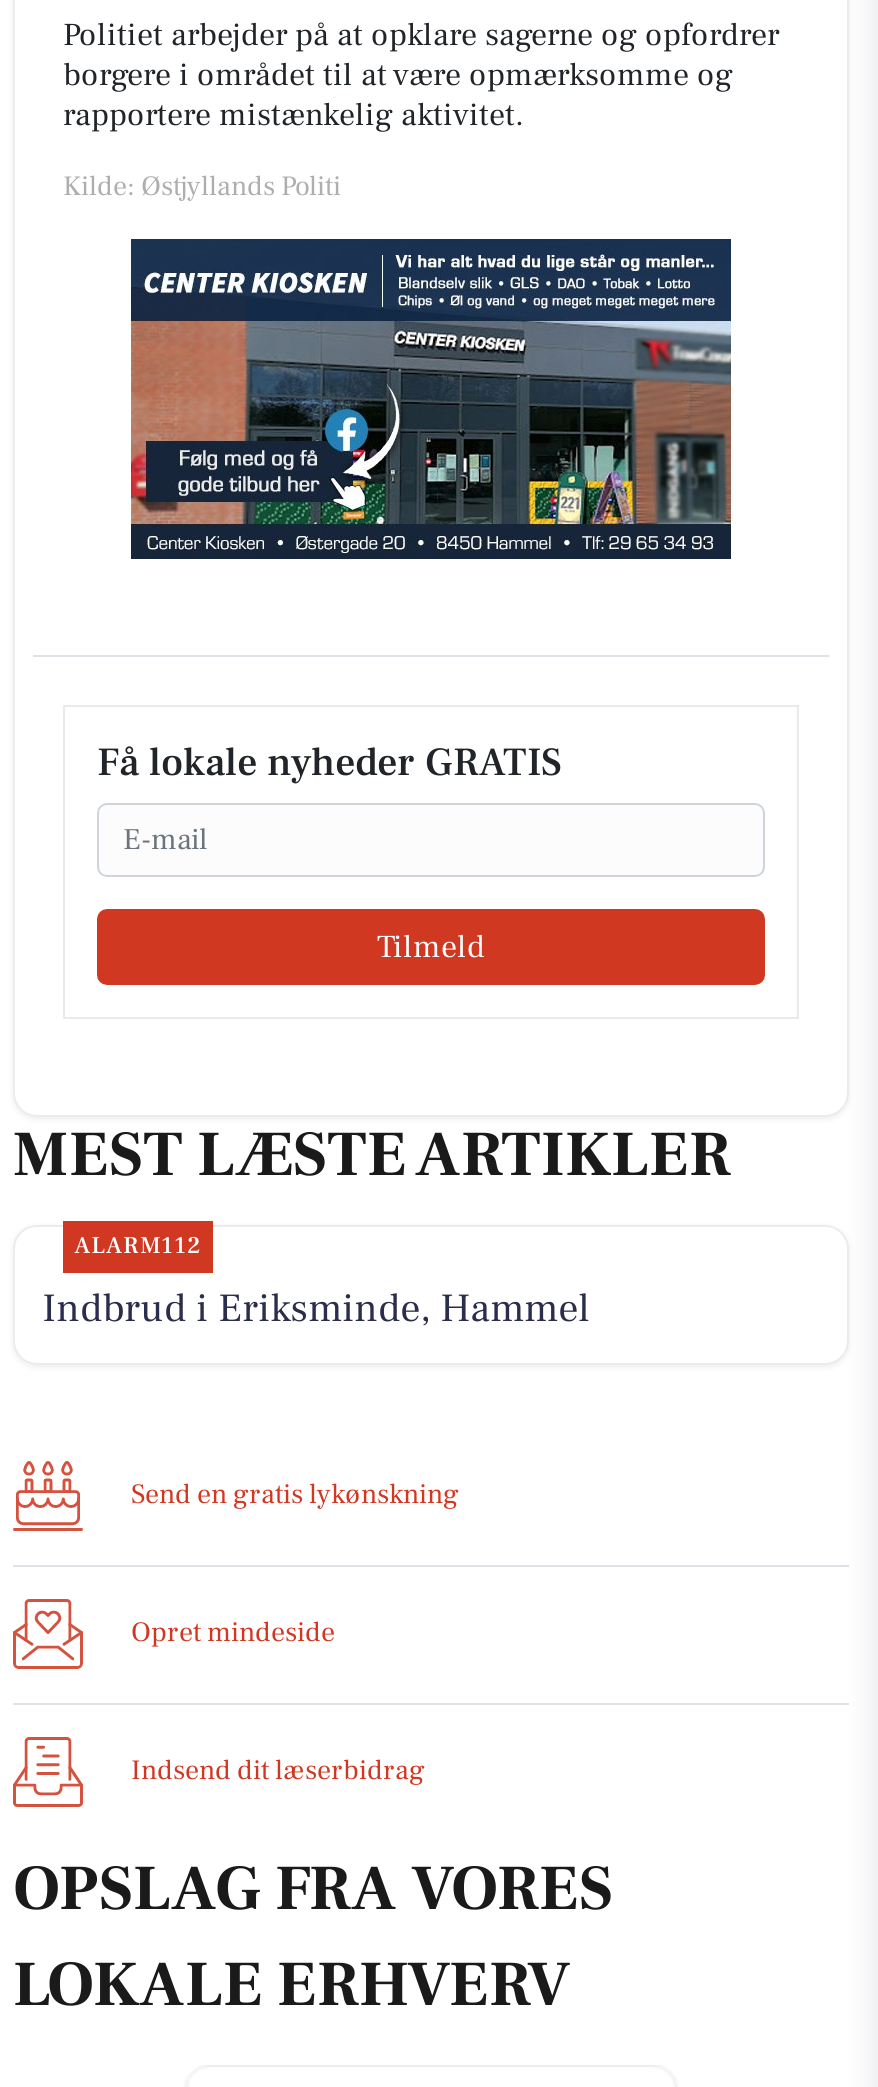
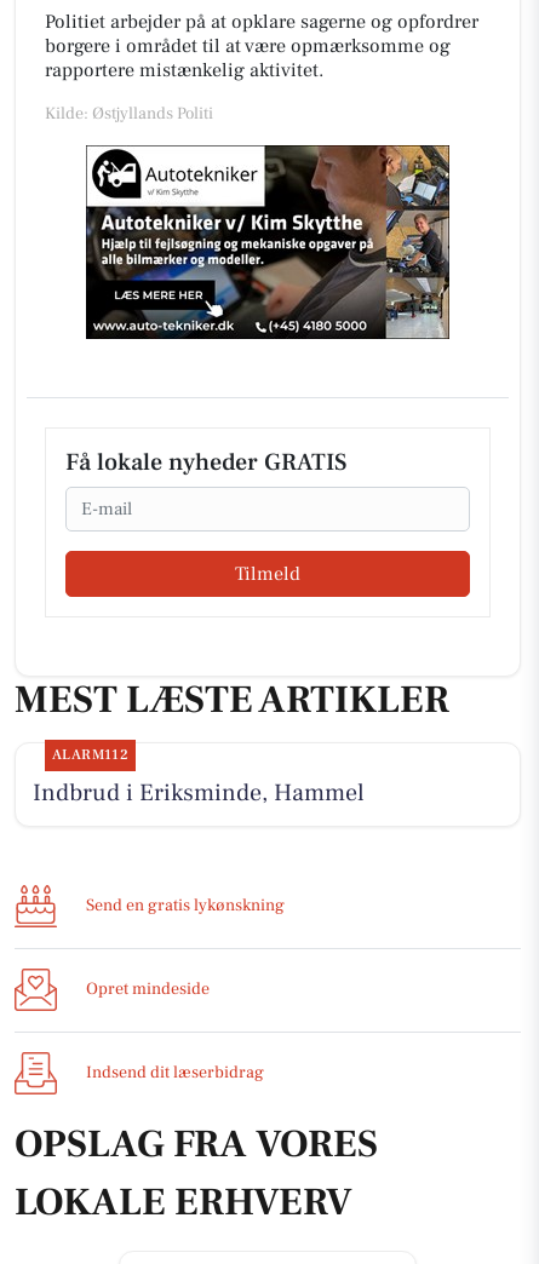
[129,237,733,559] [image] -> [85,144,451,339] [image]

